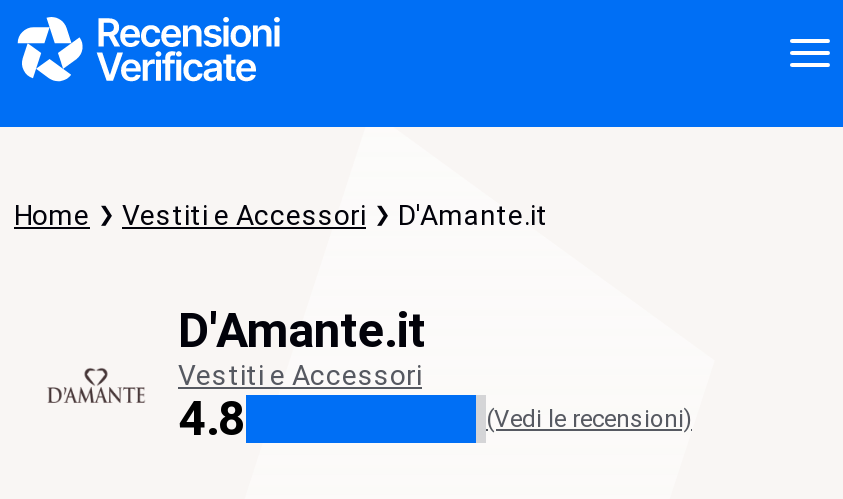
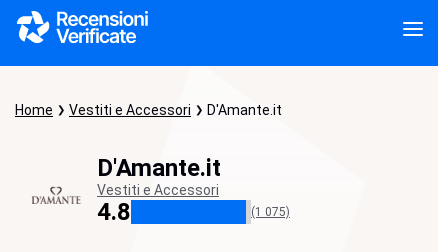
[486,405,692,433] (Vedi le recensioni) -> [251,205,290,219] (1 075)

